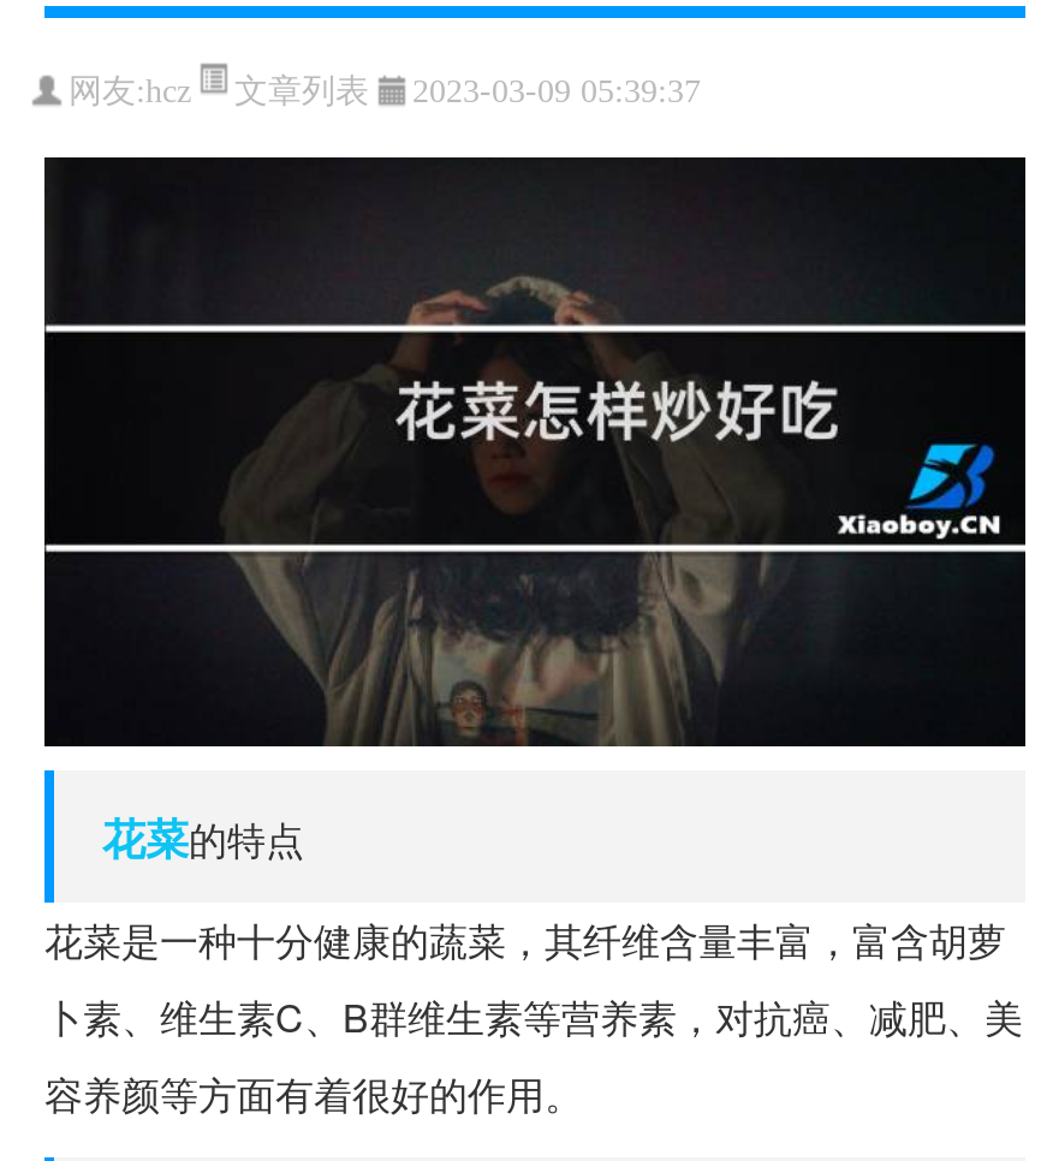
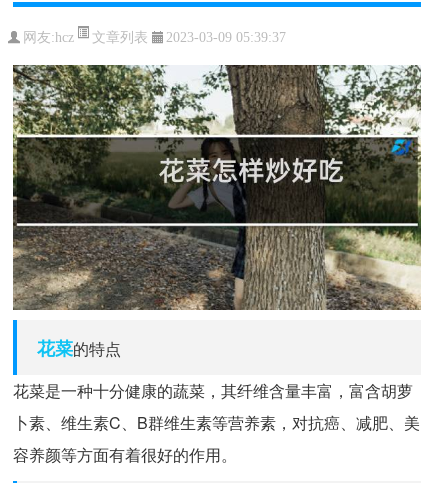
[42,155,1028,749] [image] -> [12,64,422,311] [image]

